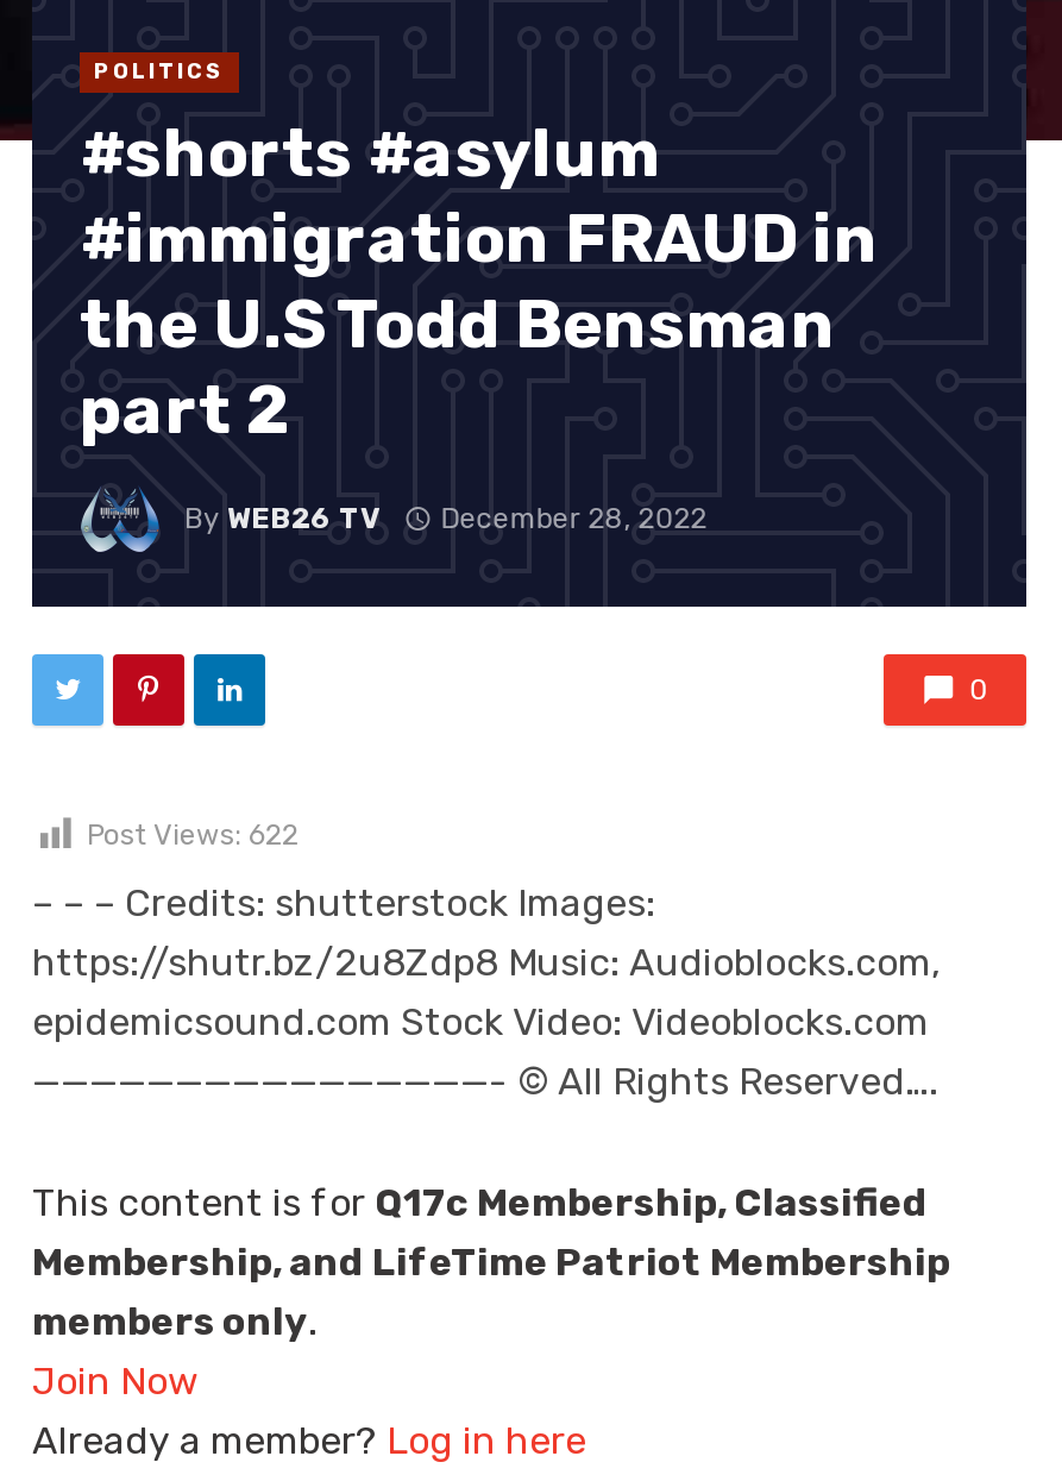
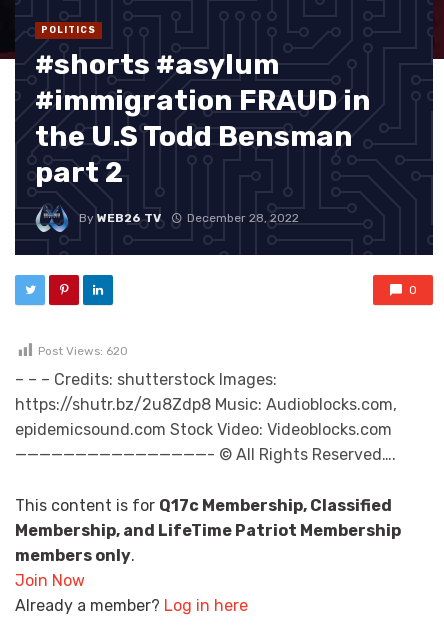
[87,820,299,853] Post Views: 622 -> [38,345,128,359] Post Views: 620

